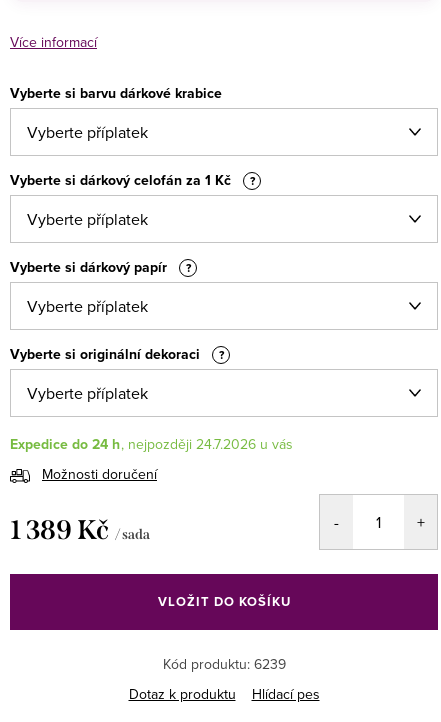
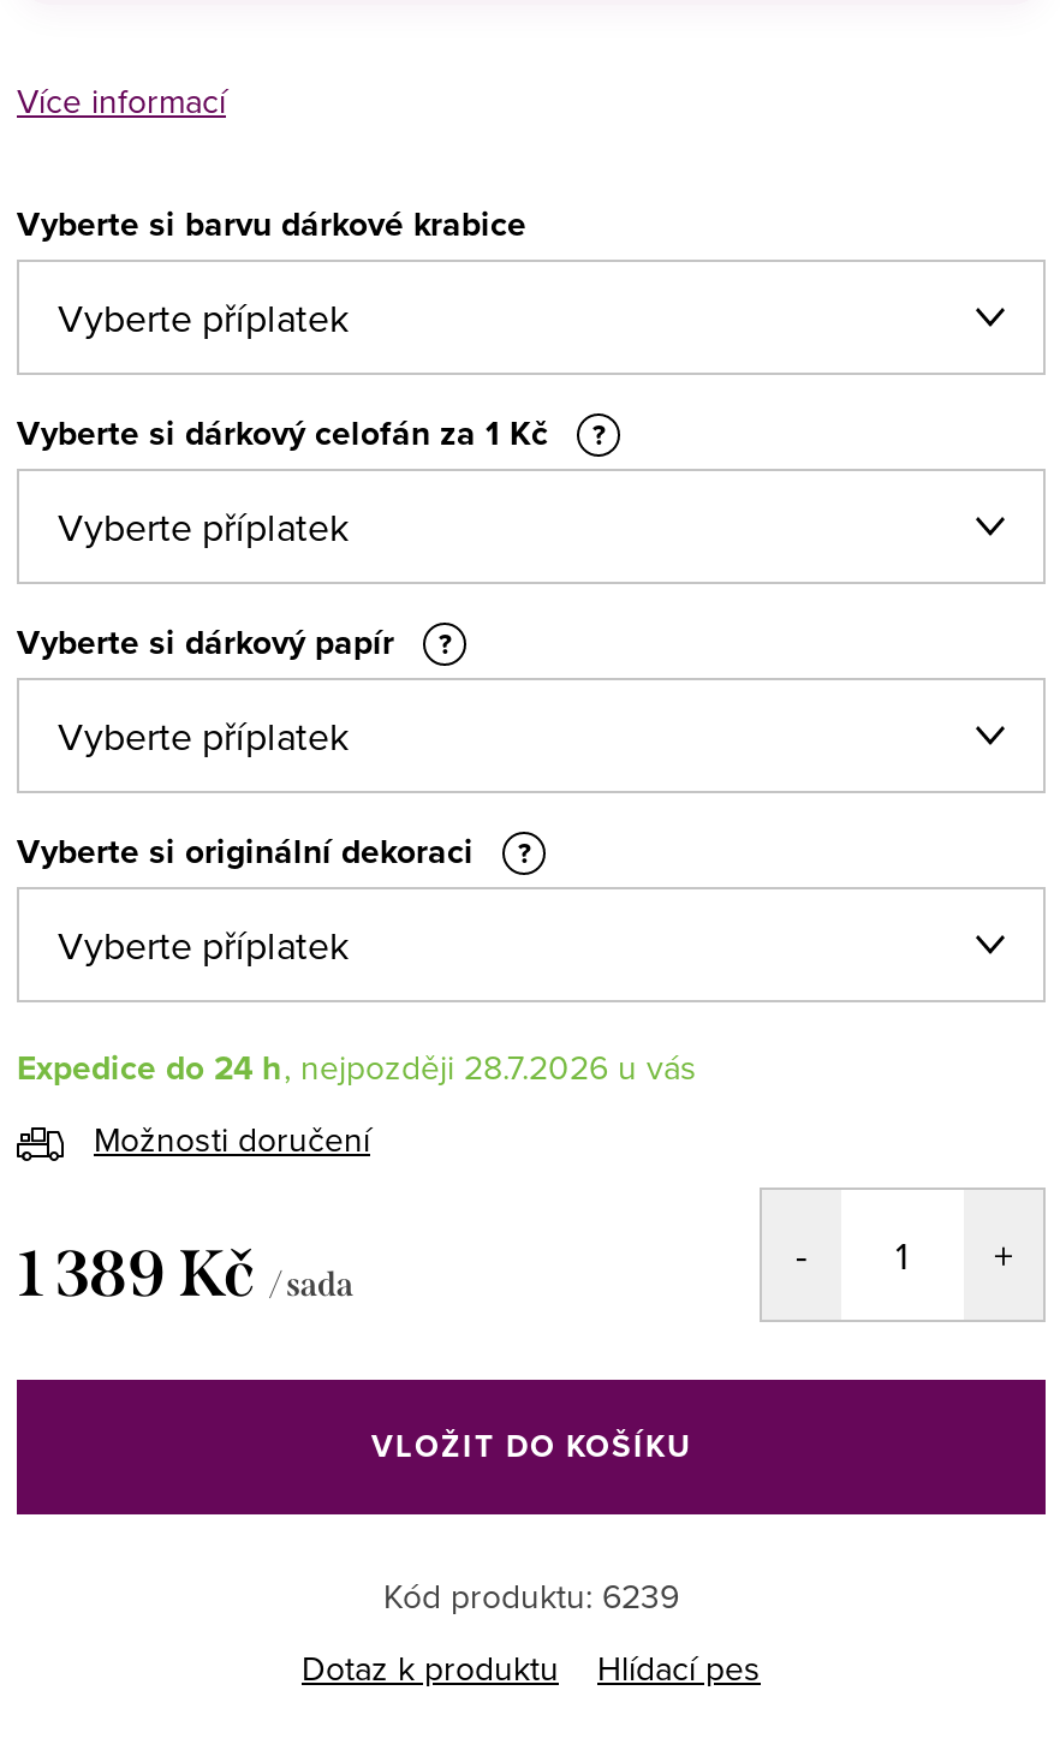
[192,434,260,454] 24.7.2026 -> [454,1044,618,1092] 28.7.2026

